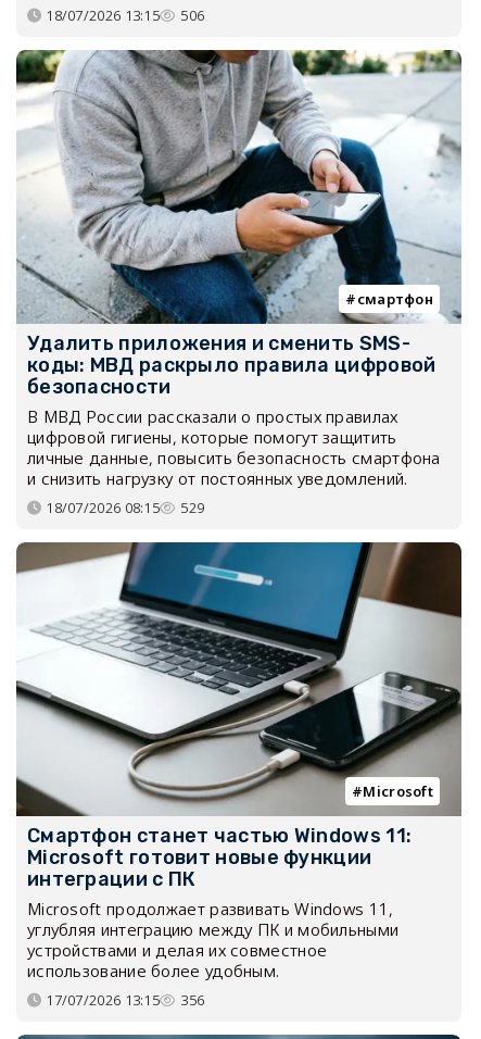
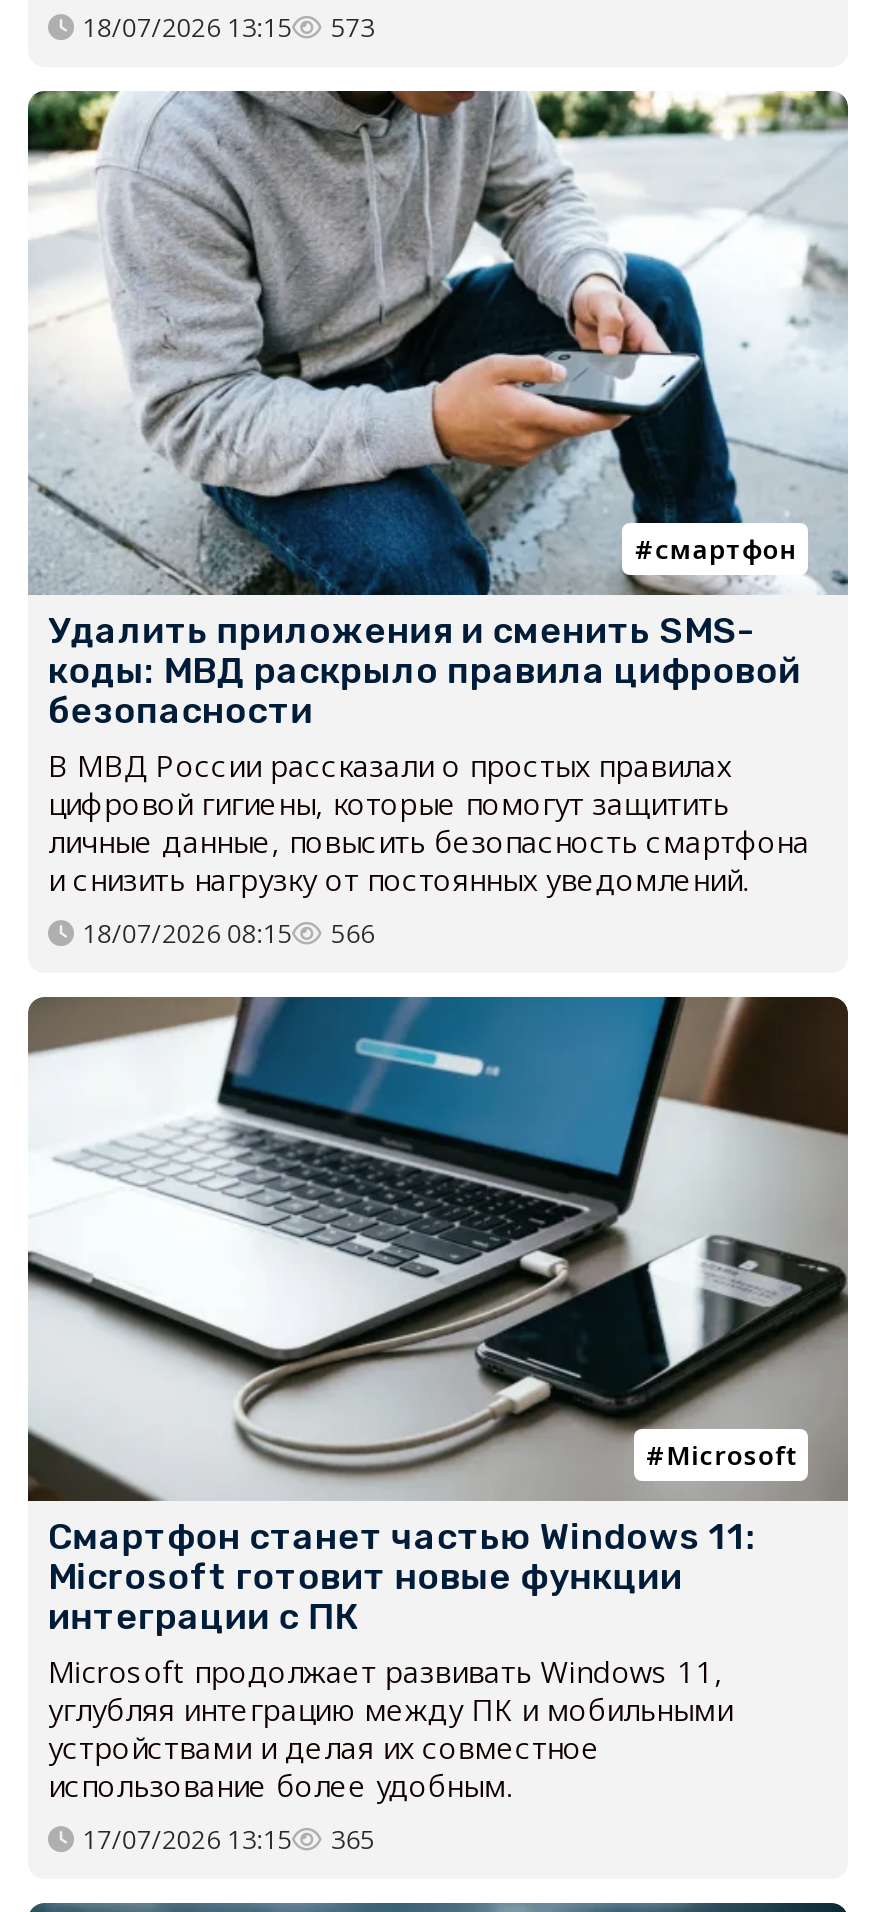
[46,5,204,25] 18/07/2026 13:15 506 -> [83,9,375,45] 18/07/2026 13:15 573
[46,497,204,517] 18/07/2026 08:15 529 -> [83,915,375,951] 18/07/2026 08:15 566
[46,990,204,1009] 17/07/2026 13:15 356 -> [83,1821,375,1857] 17/07/2026 13:15 365

